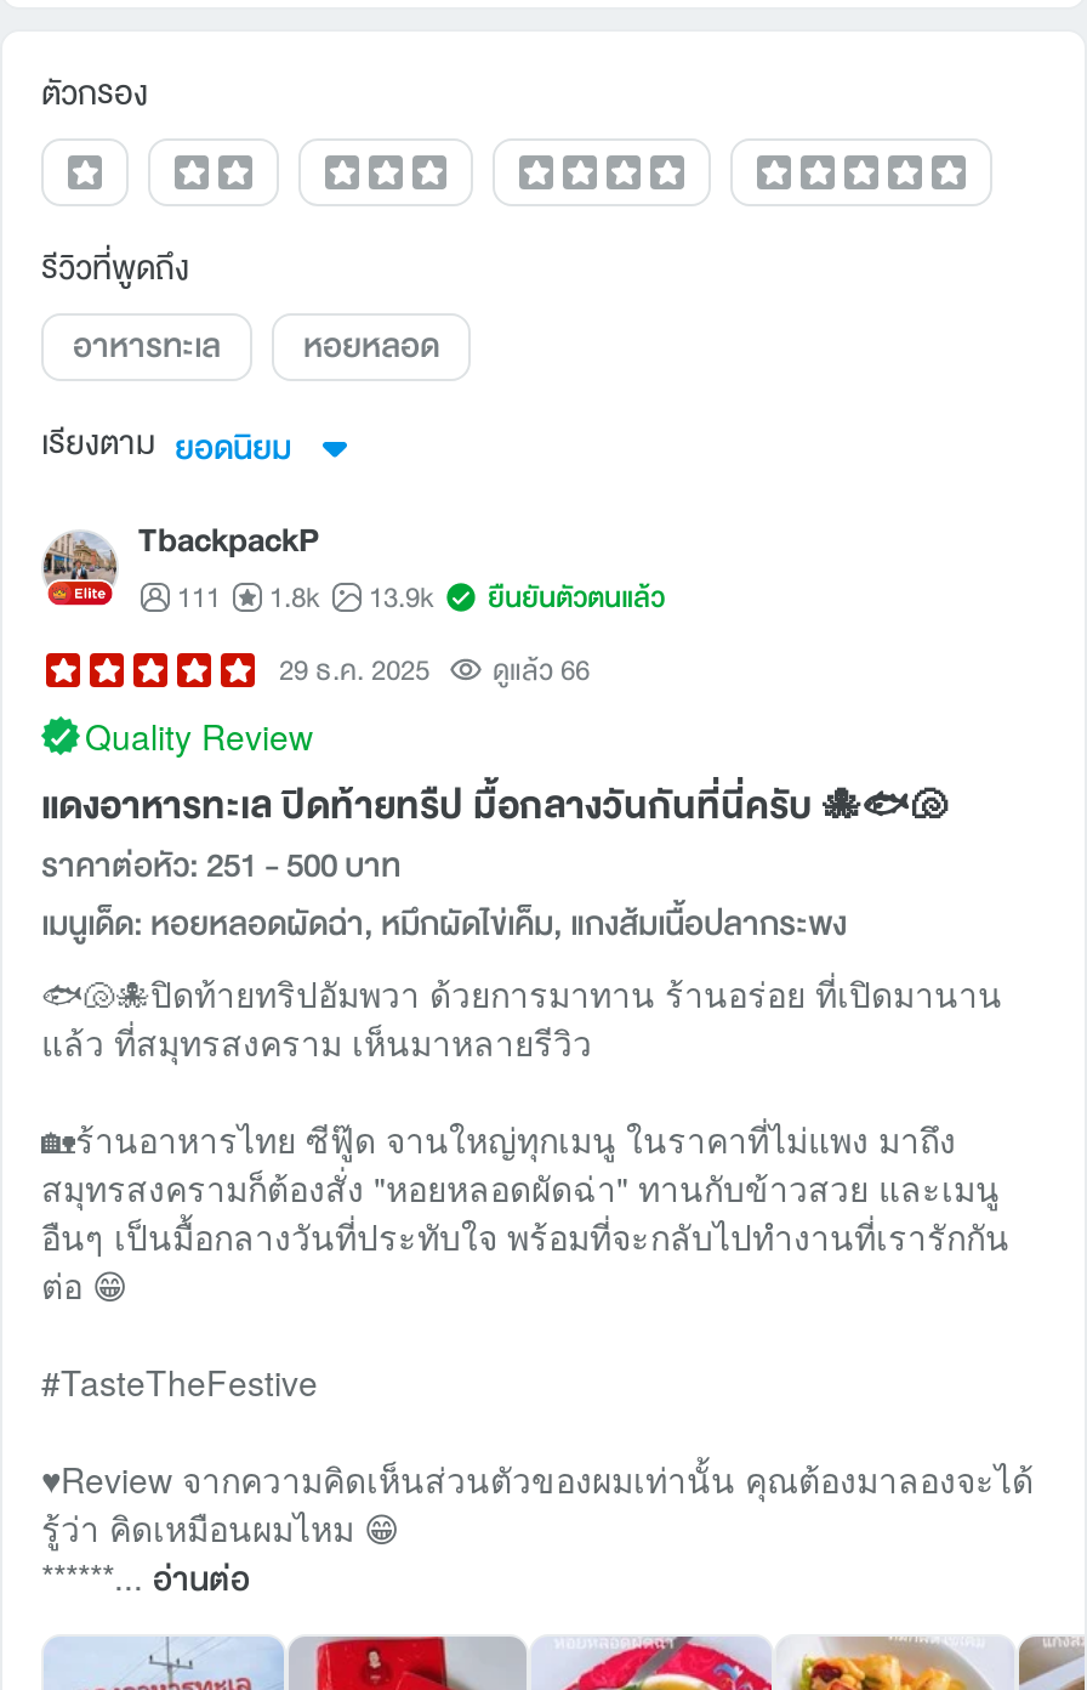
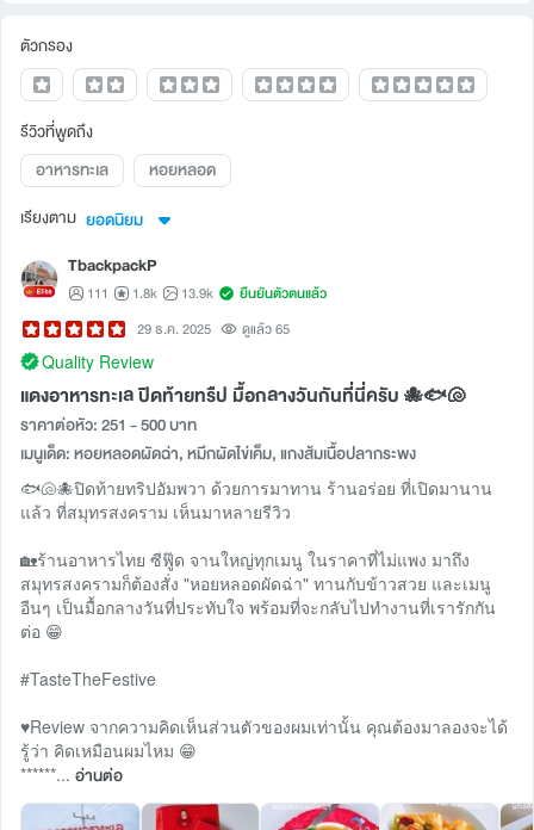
[493,649,590,693] ดูแล้ว 66 -> [242,319,290,340] ดูแล้ว 65

